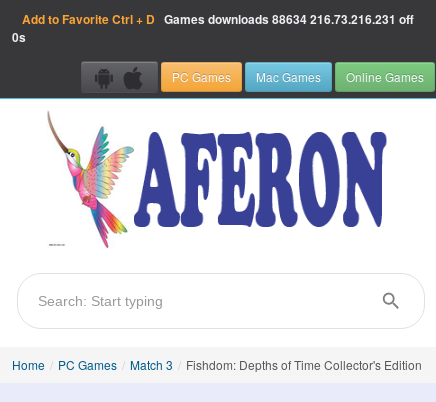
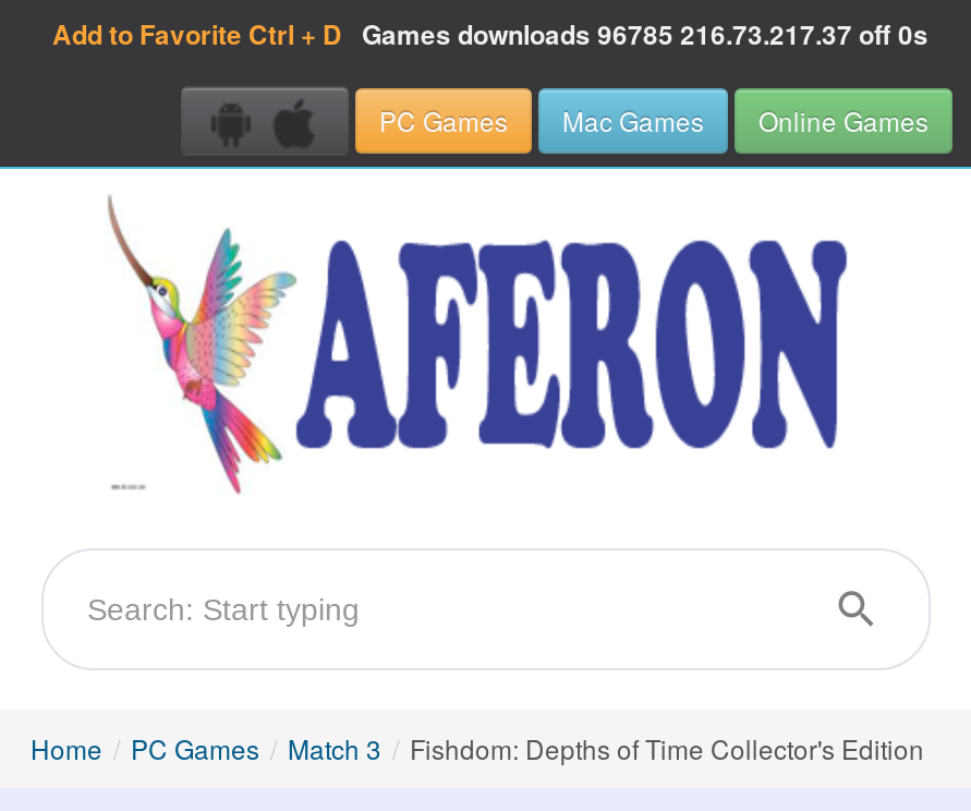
[12,10,414,46] Add to Favorite Ctrl + D Games downloads 88634 216.73.216.231 off | 0s -> [52,14,928,53] Add to Favorite Ctrl + D Games downloads 96785 216.73.217.37 off 0s

